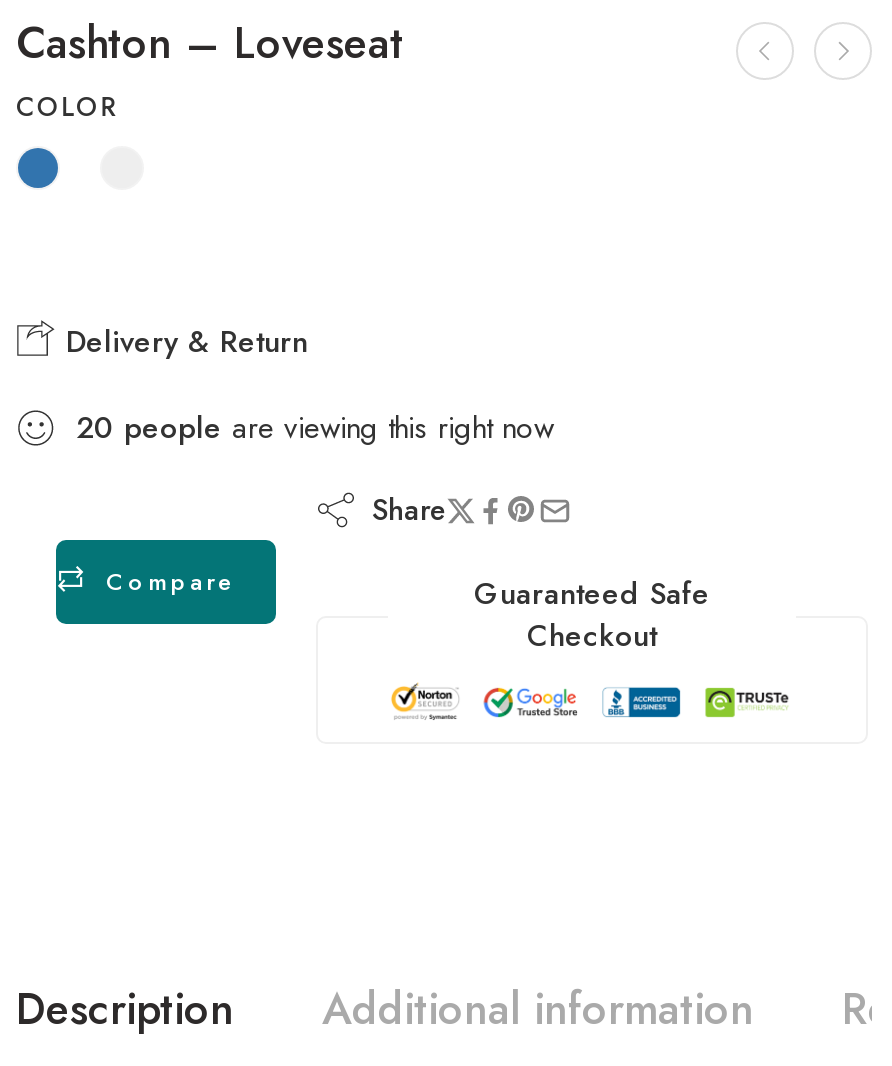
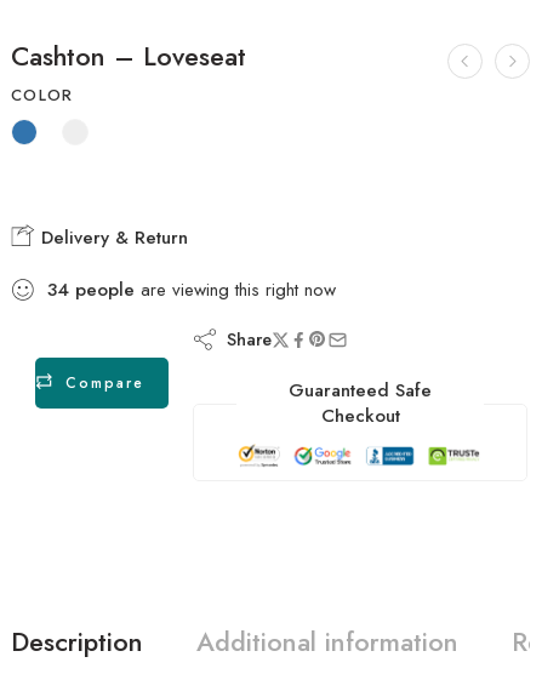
[76,407,554,451] 20 people are viewing this right now -> [47,277,336,304] 34 people are viewing this right now

